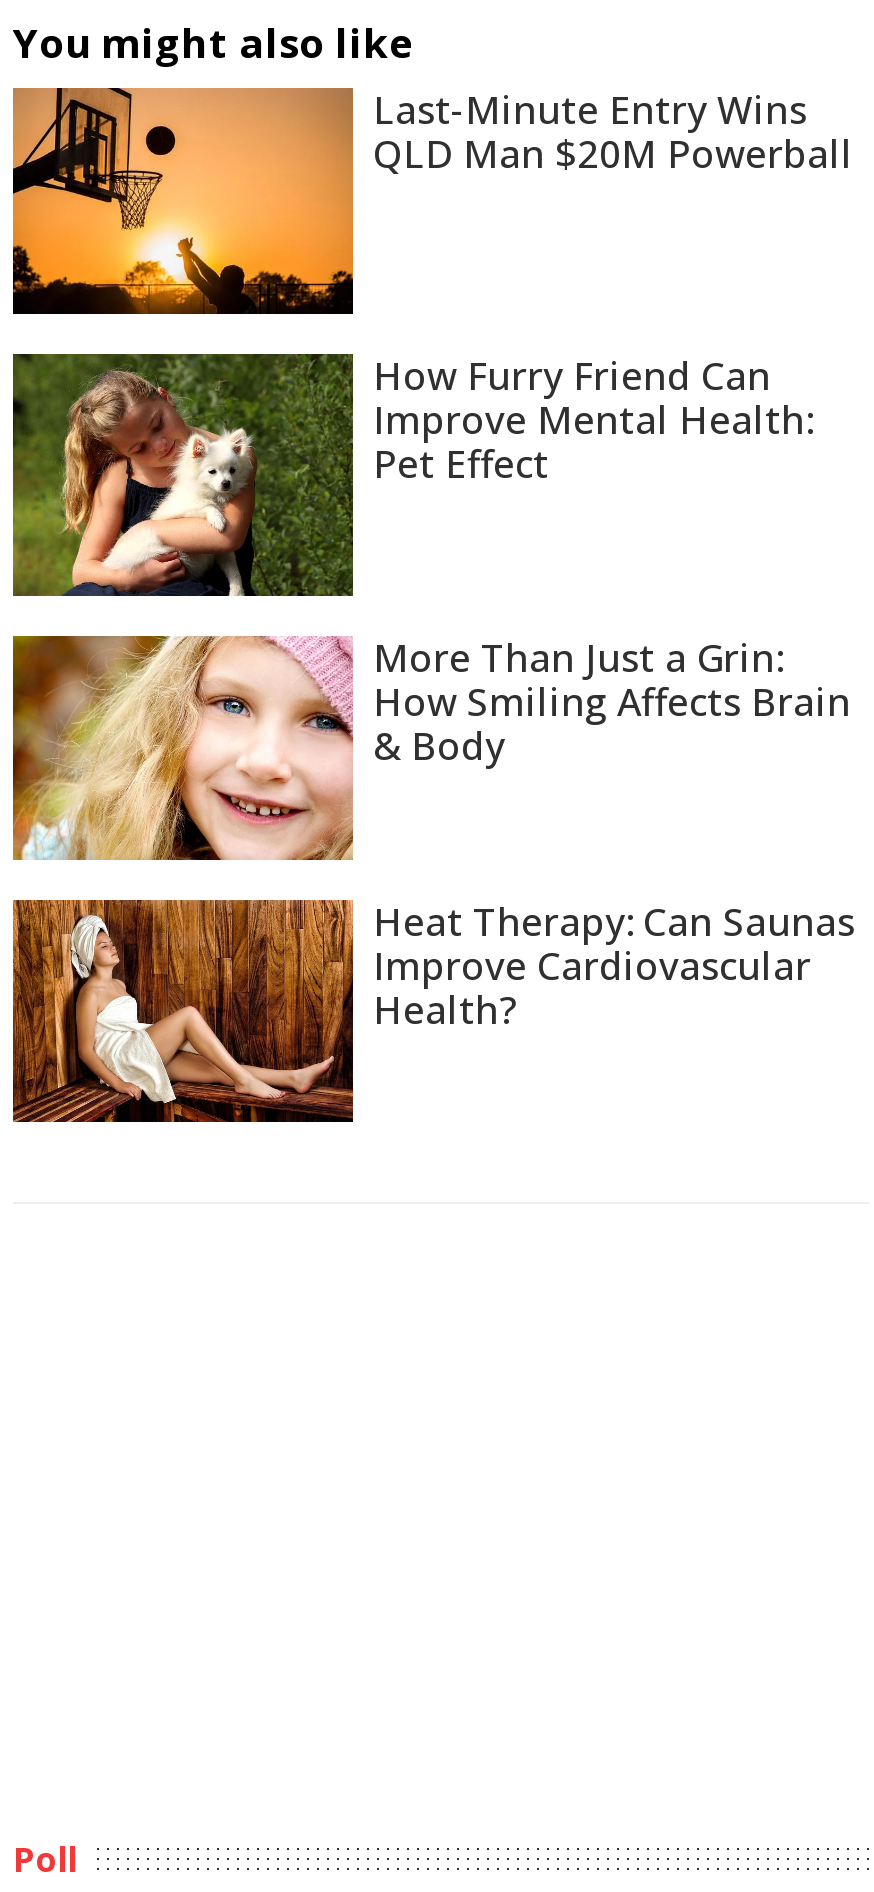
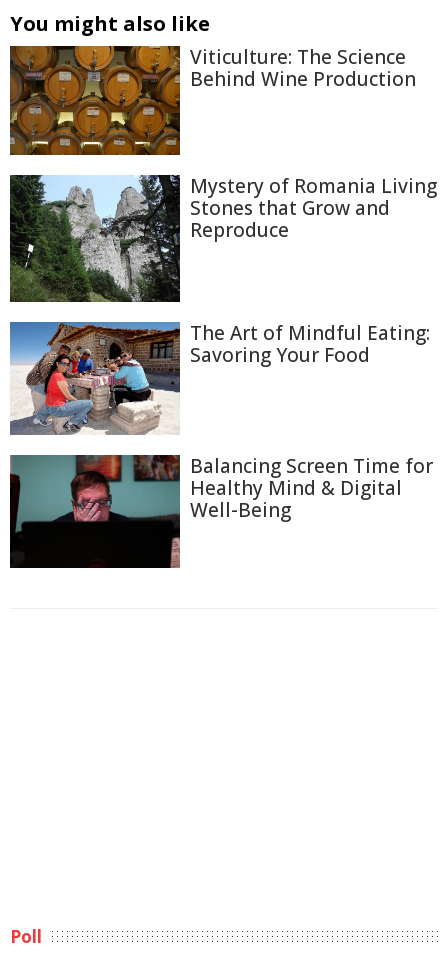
[11,84,853,316] [image] | Last-Minute Entry Wins | QLD Man $20M Powerball -> [9,44,416,159] [image] | Viticulture: The Science | Behind Wine Production
[13,346,813,598] [image] | How Furry Friend Can | Improve Mental Health: | Pet Effect -> [9,173,437,303] [image] | Mystery of Romania Living | Stones that Grow and | Reproduce
[11,631,851,862] [image] | More Than Just a Grin: | How Smiling Affects Brain | & Body -> [9,320,430,436] [image] | The Art of Mindful Eating: | Savoring Your Food
[11,896,855,1124] [image] | Heat Therapy: Can Saunas | Improve Cardiovascular | Health? -> [9,453,433,569] [image] | Balancing Screen Time for | Healthy Mind & Digital | Well-Being

